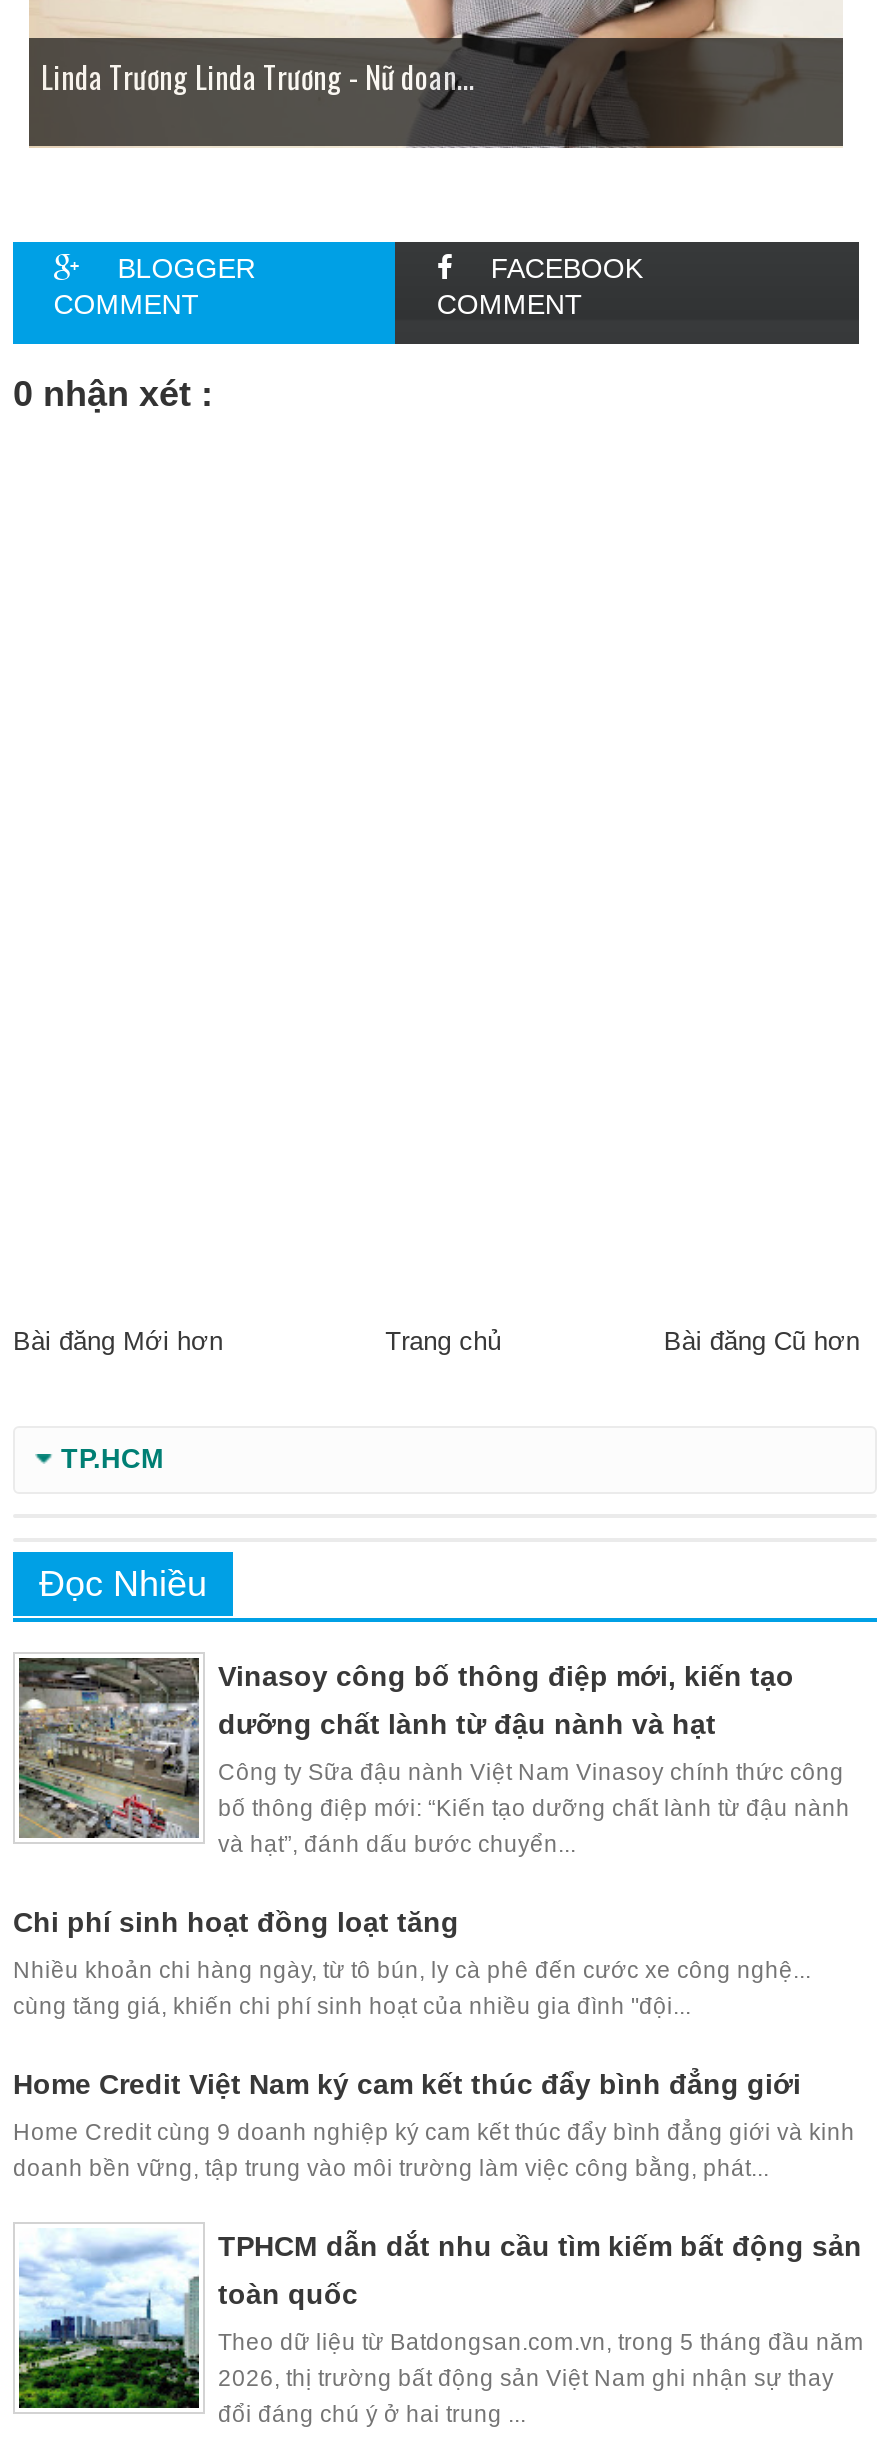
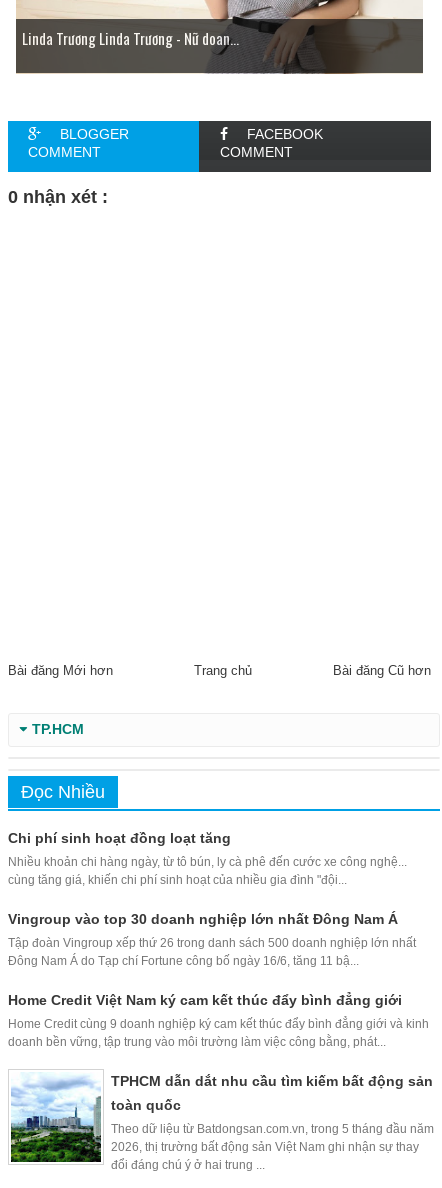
[17,1656,850,1856] [image] | Vinasoy công bố thông điệp mới, kiến tạo | dưỡng chất lành từ đậu nành và hạt | Công ty Sữa đậu nành Việt Nam Vinasoy chính thức công | bố thông điệp mới: “Kiến tạo dưỡng chất lành từ đậu nành | và hạt”, đánh dấu bước chuyển... -> none
moved [13,1907,811,2018] -> [8,830,407,886]: Chi phí sinh hoạt đồng loạt tăng | Nhiều khoản chi hàng ngày, từ tô bún, ly cà phê đến cước xe công nghệ... | cùng tăng giá, khiến chi phí sinh hoạt của nhiều gia đình "đội...
none -> [8,911,416,967] Vingroup vào top 30 doanh nghiệp lớn nhất Đông Nam Á | Tập đoàn Vingroup xếp thứ 26 trong danh sách 500 doanh nghiệp lớn nhất | Đông Nam Á do Tạp chí Fortune công bố ngày 16/6, tăng 11 bậ...

